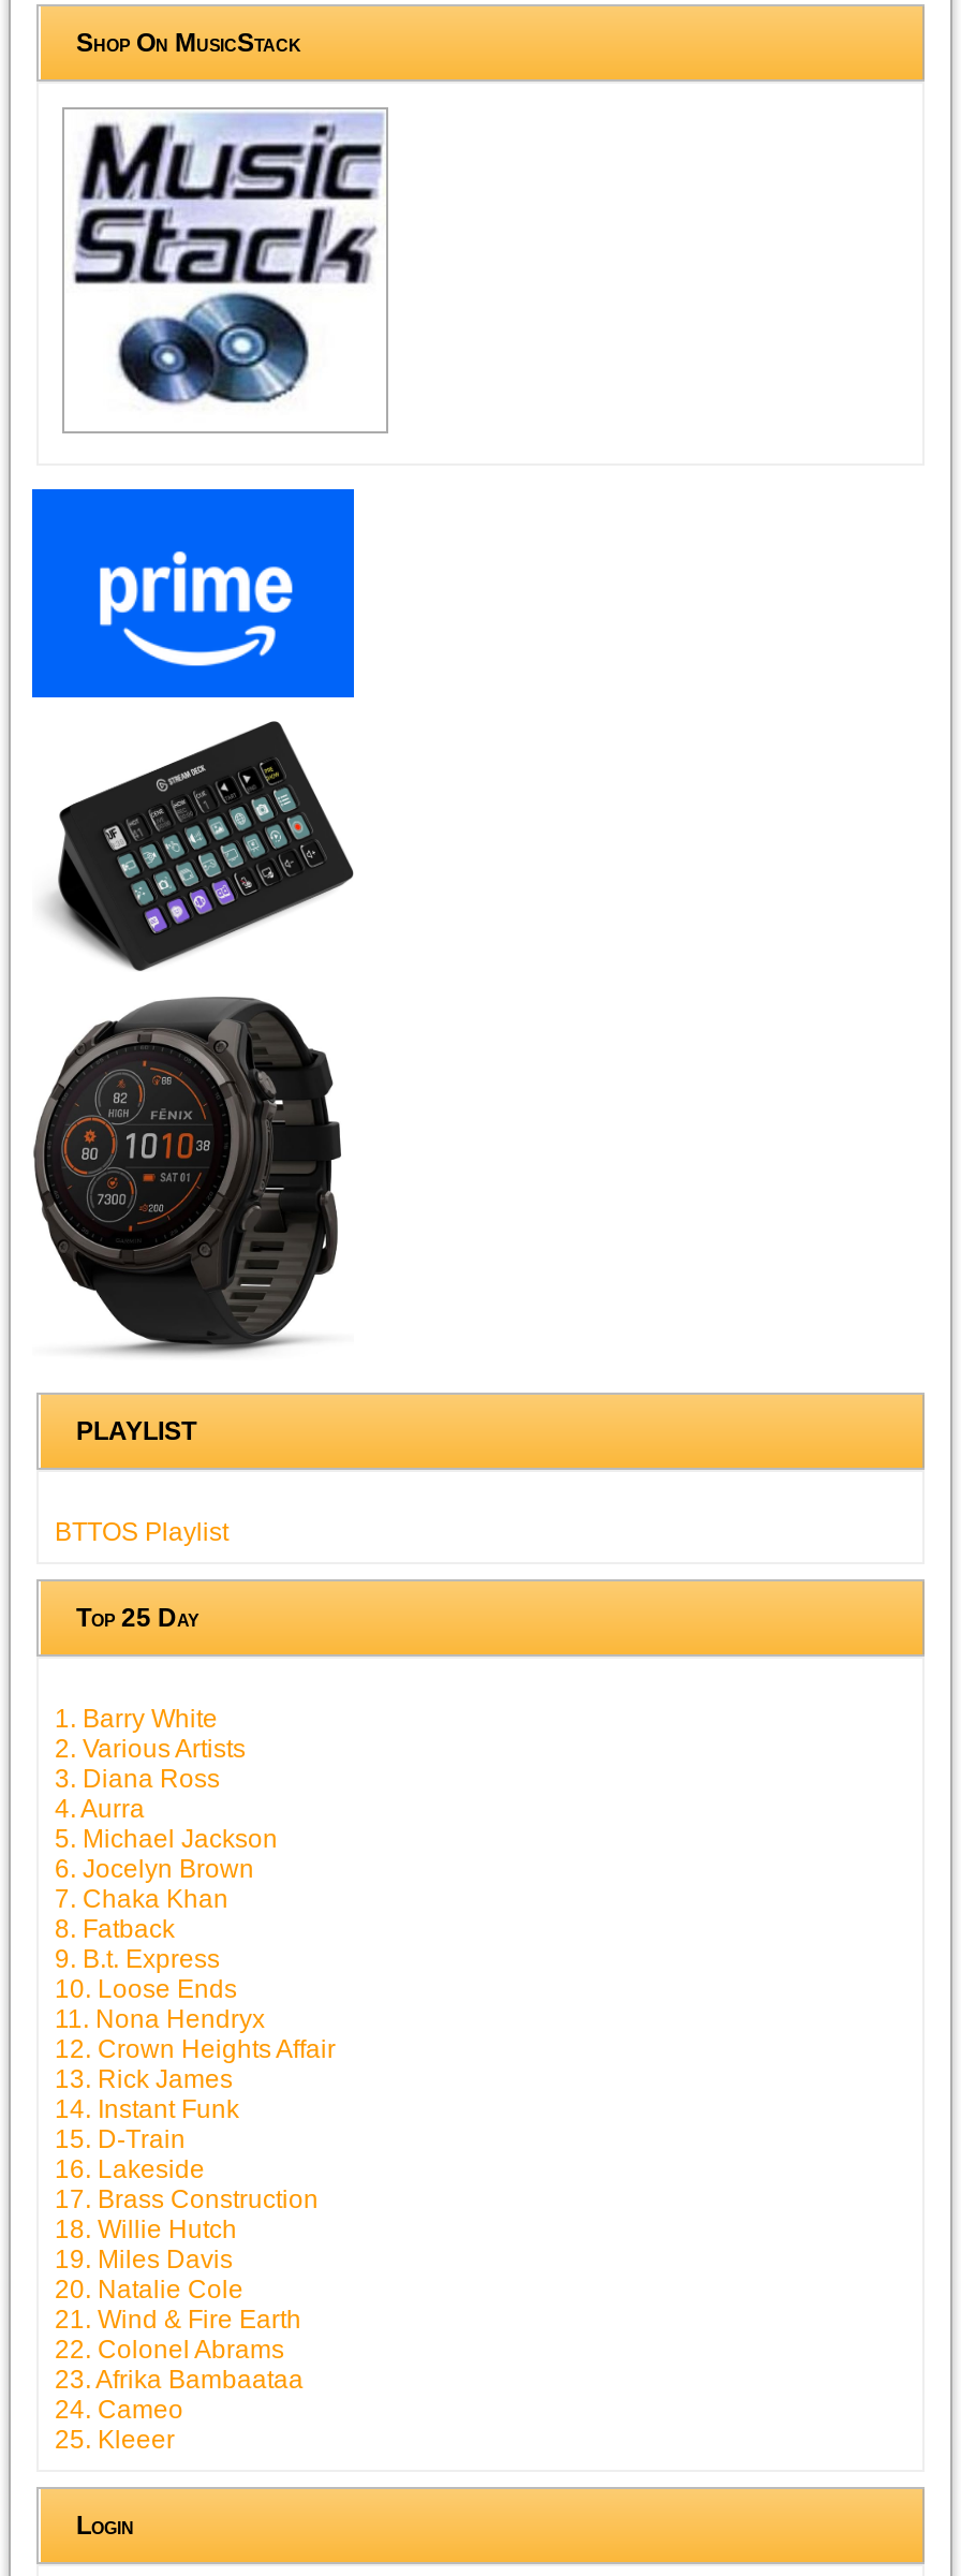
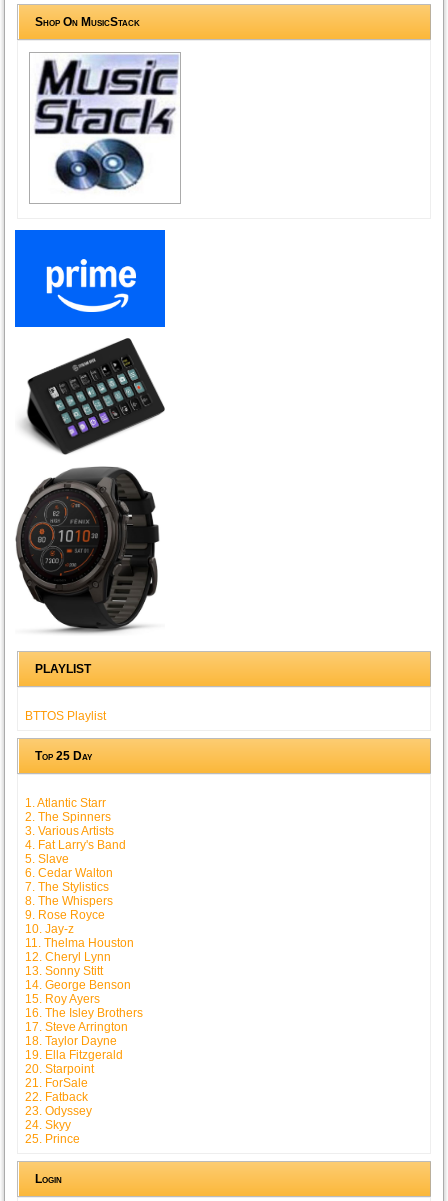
[55,1703,336,2454] 1. Barry White | 2. Various Artists | 3. Diana Ross | 4. Aurra | 5. Michael Jackson | 6. Jocelyn Brown | 7. Chaka Khan | 8. Fatback | 9. B.t. Express | 10. Loose Ends | 11. Nona Hendryx | 12. Crown Heights Affair | 13. Rick James | 14. Instant Funk | 15. D-Train | 16. Lakeside | 17. Brass Construction | 18. Willie Hutch | 19. Miles Davis | 20. Natalie Cole | 21. Wind & Fire Earth | 22. Colonel Abrams | 23. Afrika Bambaataa | 24. Cameo | 25. Kleeer -> [25,795,143,1145] 1. Atlantic Starr | 2. The Spinners | 3. Various Artists | 4. Fat Larry's Band | 5. Slave | 6. Cedar Walton | 7. The Stylistics | 8. The Whispers | 9. Rose Royce | 10. Jay-z | 11. Thelma Houston | 12. Cheryl Lynn | 13. Sonny Stitt | 14. George Benson | 15. Roy Ayers | 16. The Isley Brothers | 17. Steve Arrington | 18. Taylor Dayne | 19. Ella Fitzgerald | 20. Starpoint | 21. ForSale | 22. Fatback | 23. Odyssey | 24. Skyy | 25. Prince

